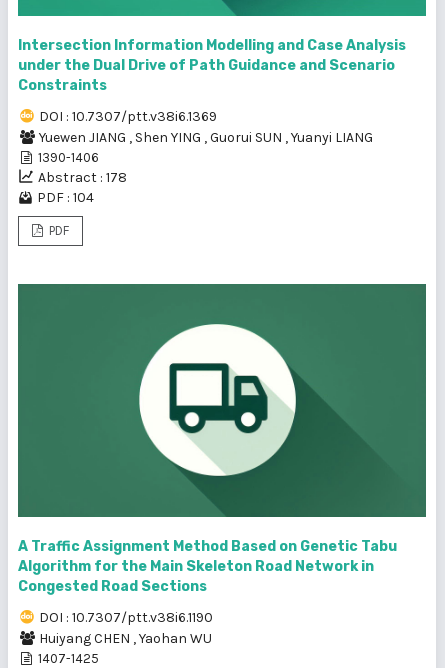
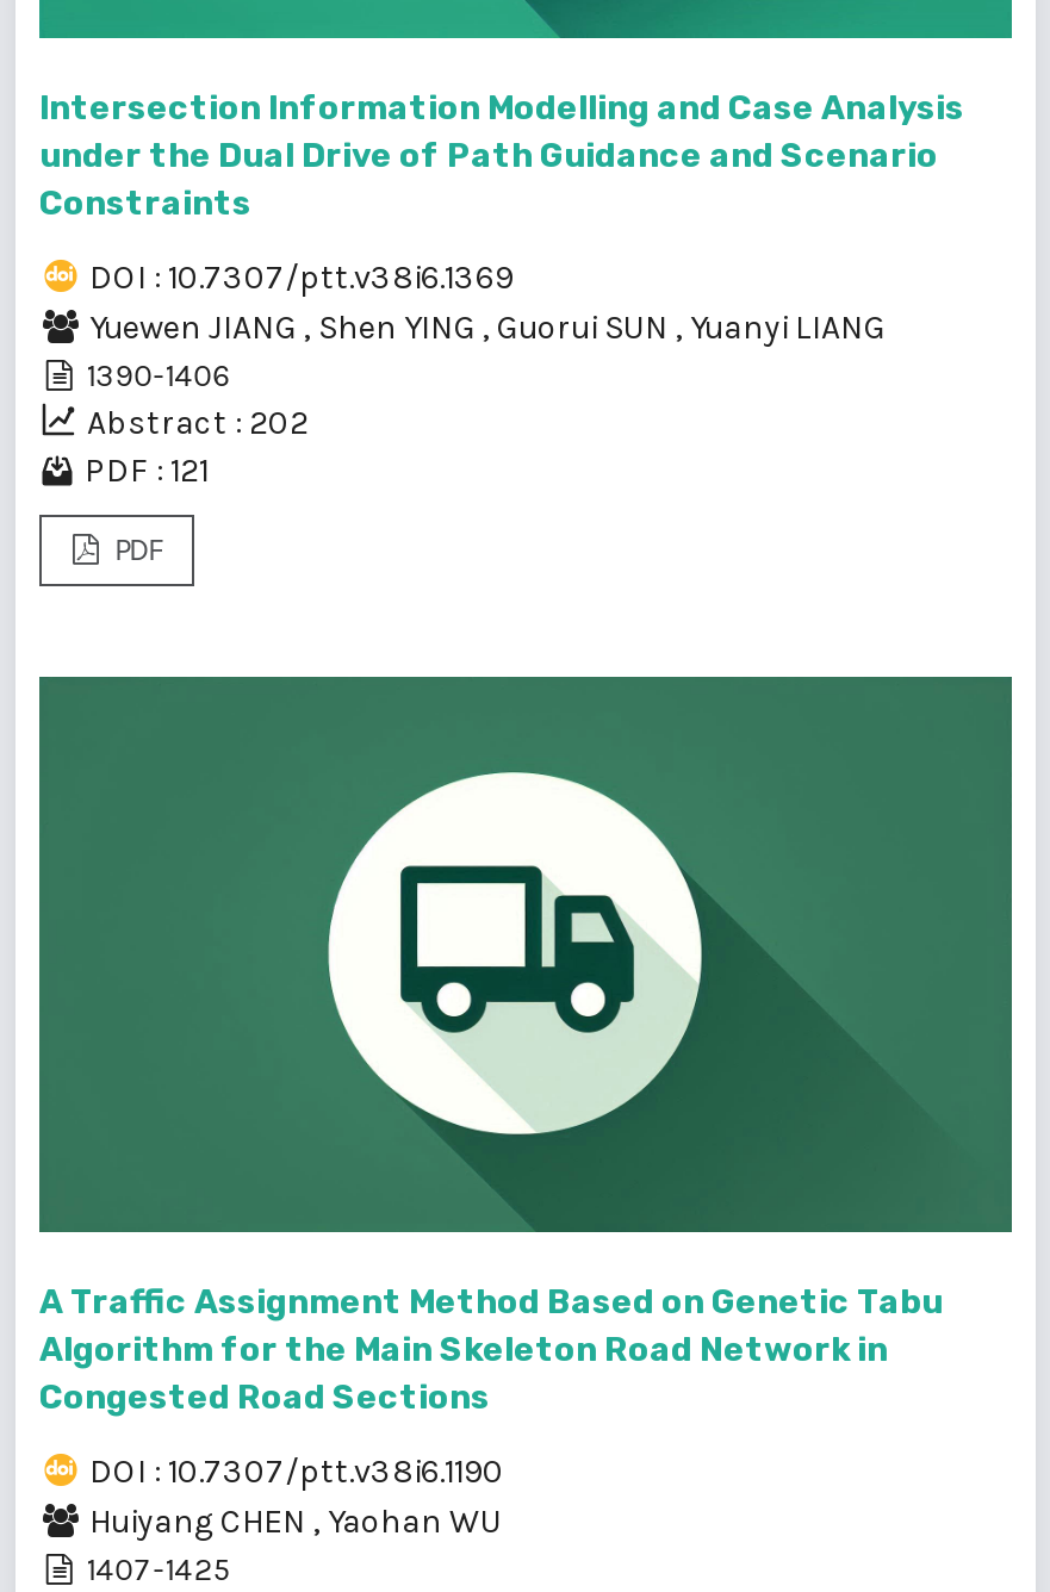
[38,169,127,186] Abstract : 178 -> [87,403,309,443] Abstract : 202
[37,189,94,206] PDF : 104 -> [85,450,209,491] PDF : 121

